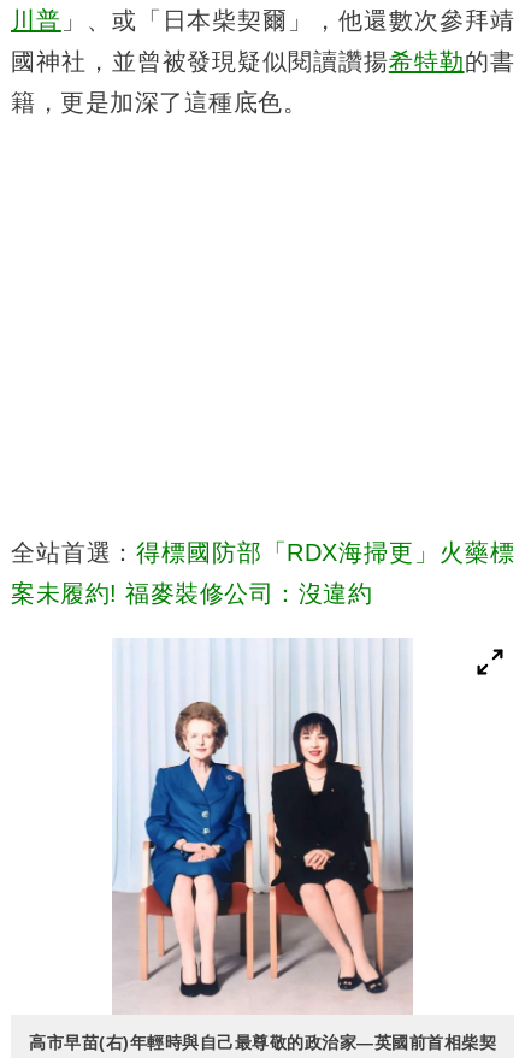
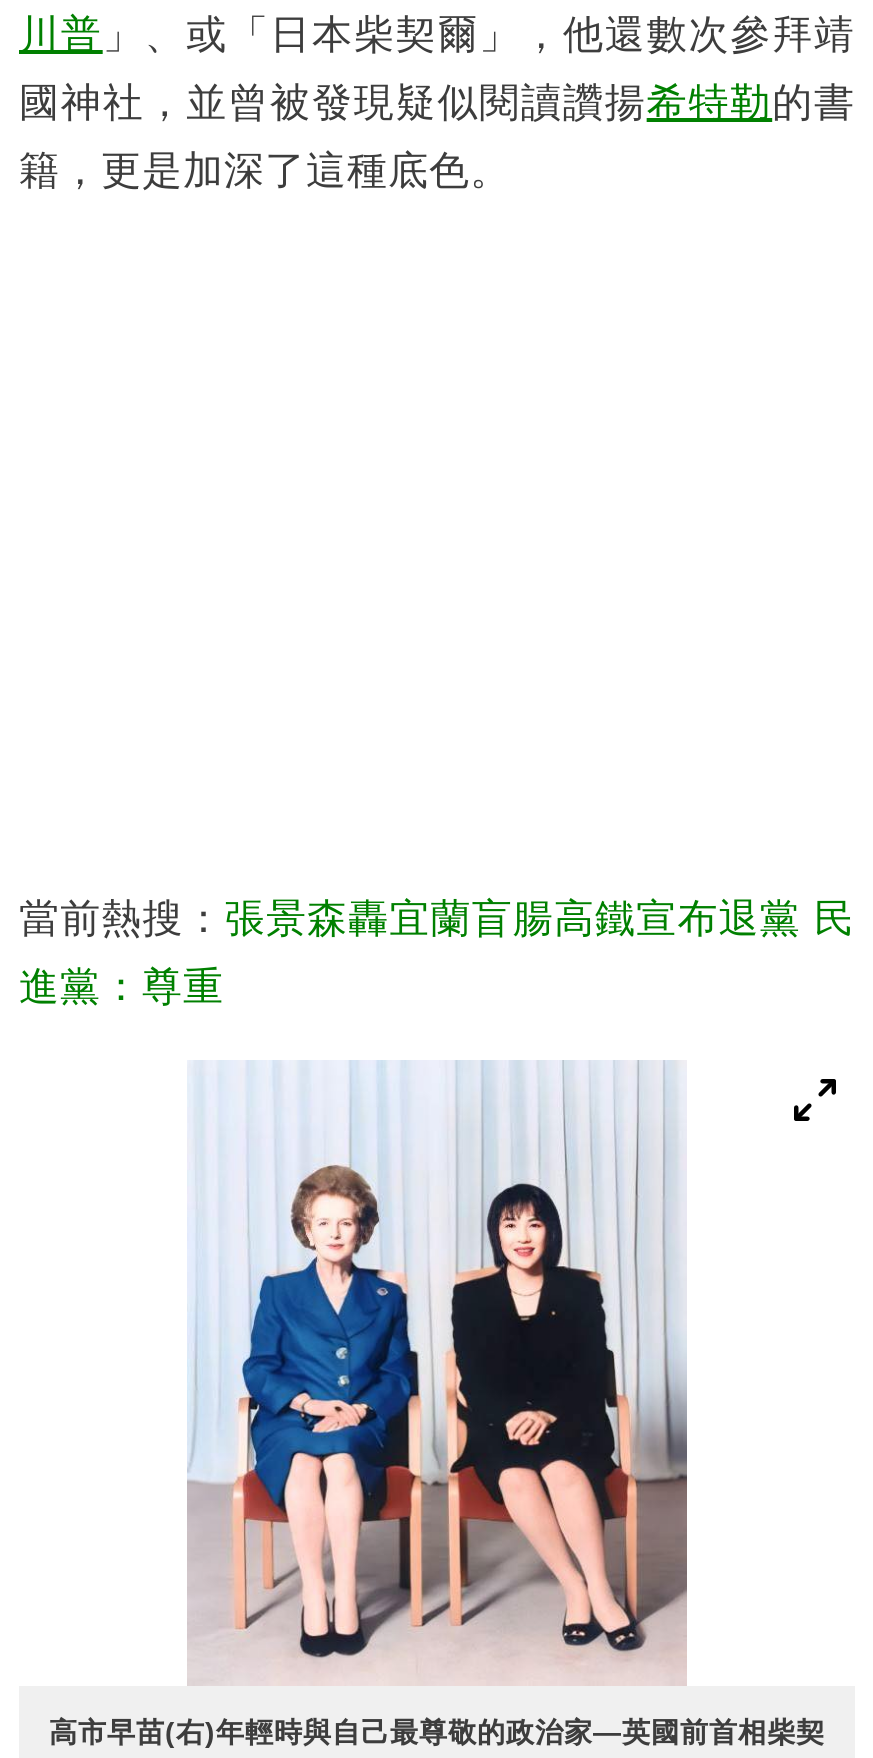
[11,539,514,565] 全站首選：得標國防部「RDX海掃更」火藥標 -> [19,895,855,939] 當前熱搜：張景森轟宜蘭盲腸高鐵宣布退黨 民
[11,580,372,606] 案未履約! 福麥裝修公司：沒違約 -> [19,963,224,1007] 進黨：尊重

